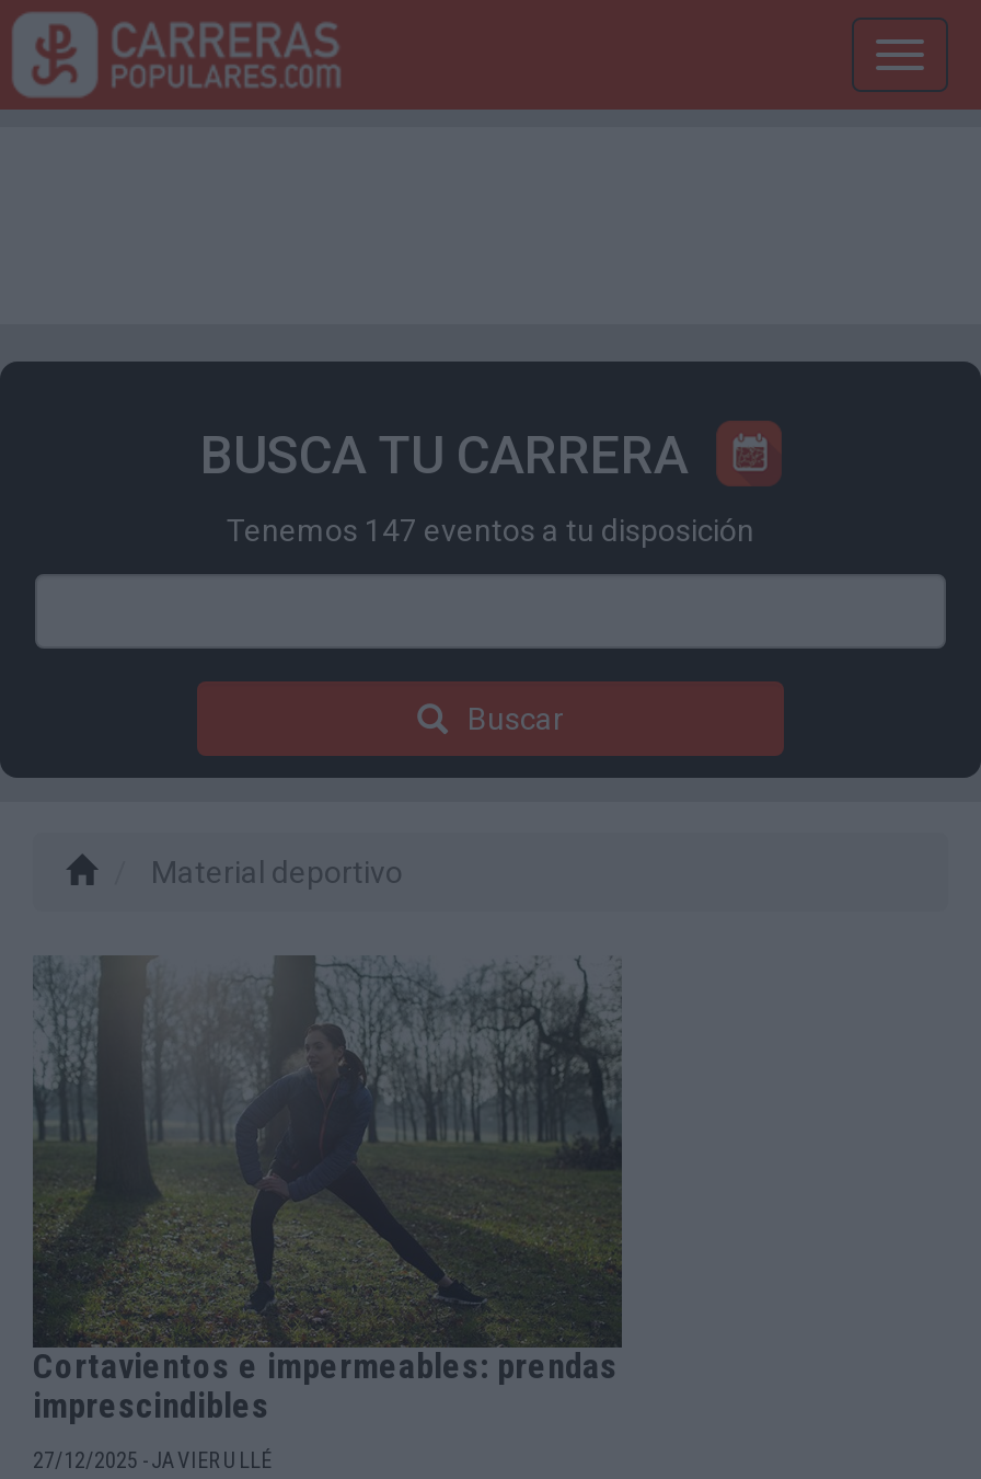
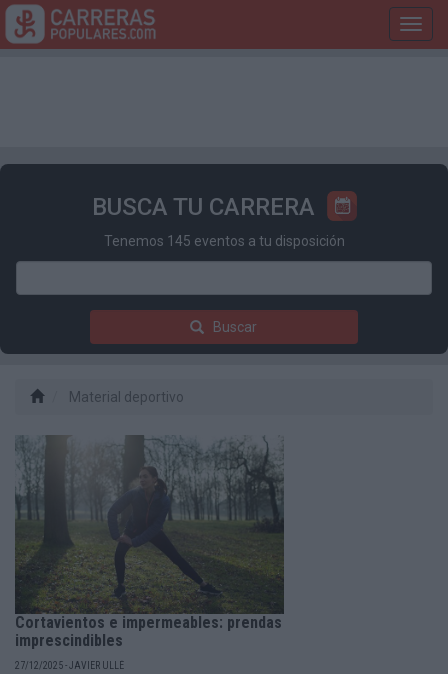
[227,513,754,548] Tenemos 147 eventos a tu disposición -> [103,233,344,249] Tenemos 145 eventos a tu disposición

